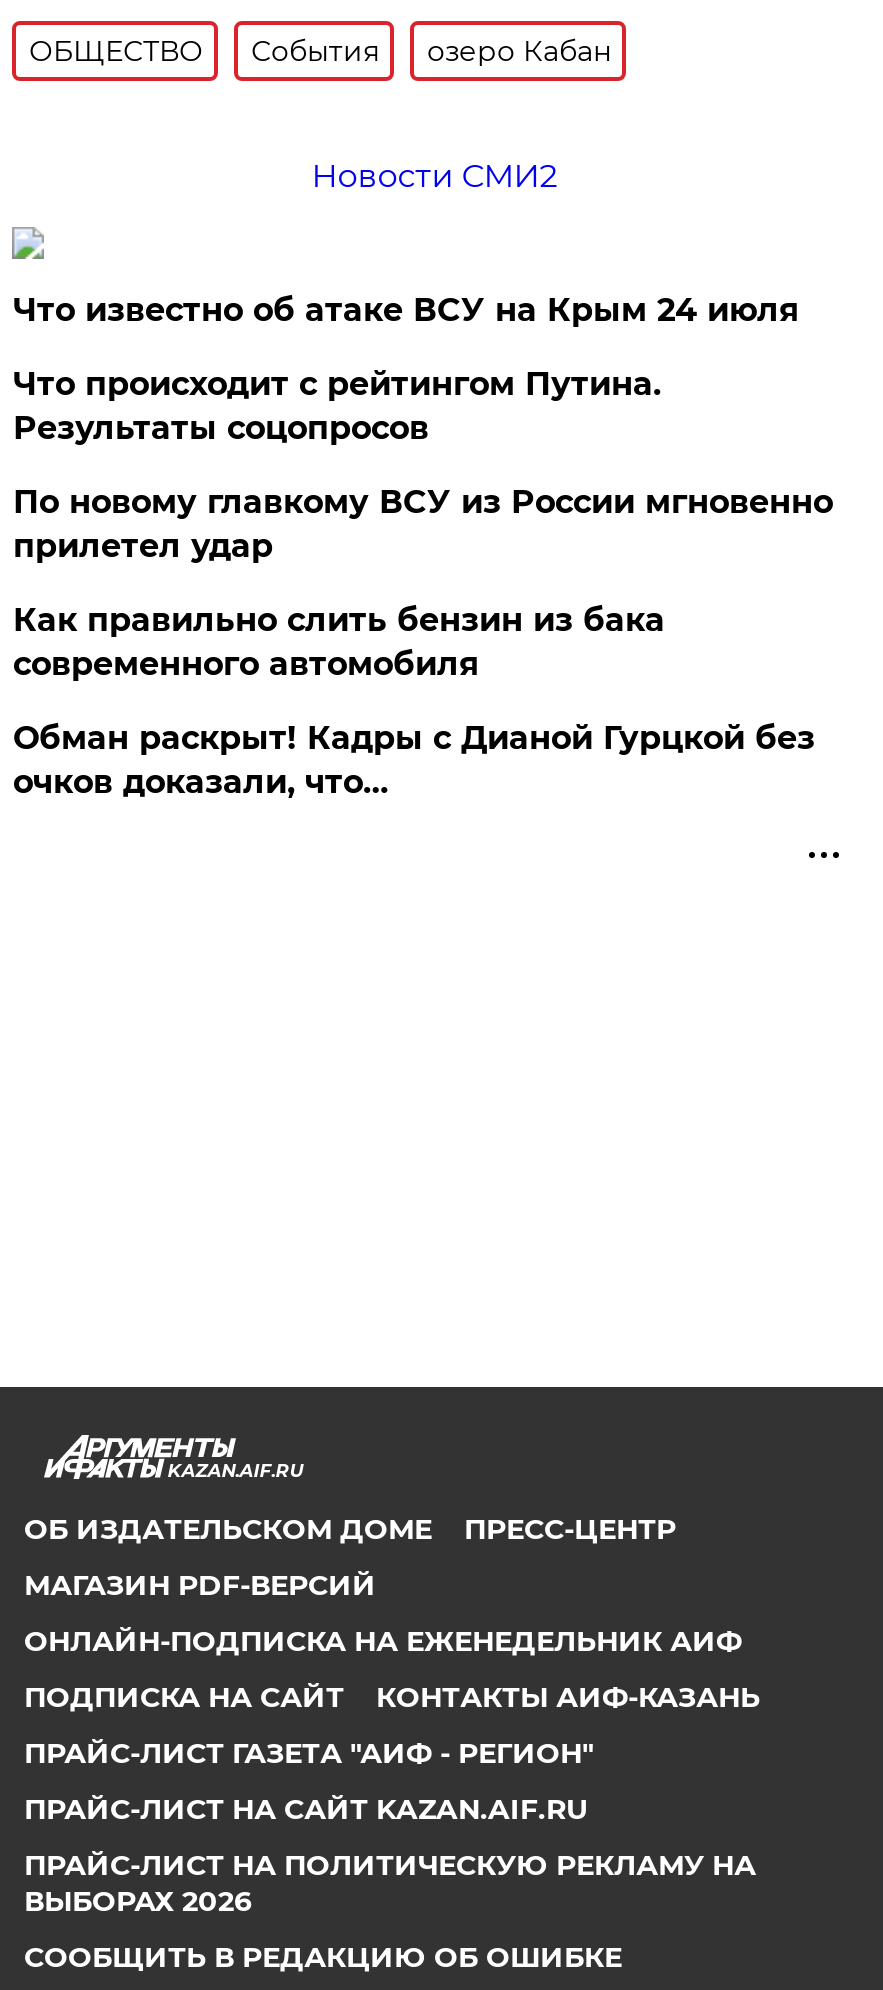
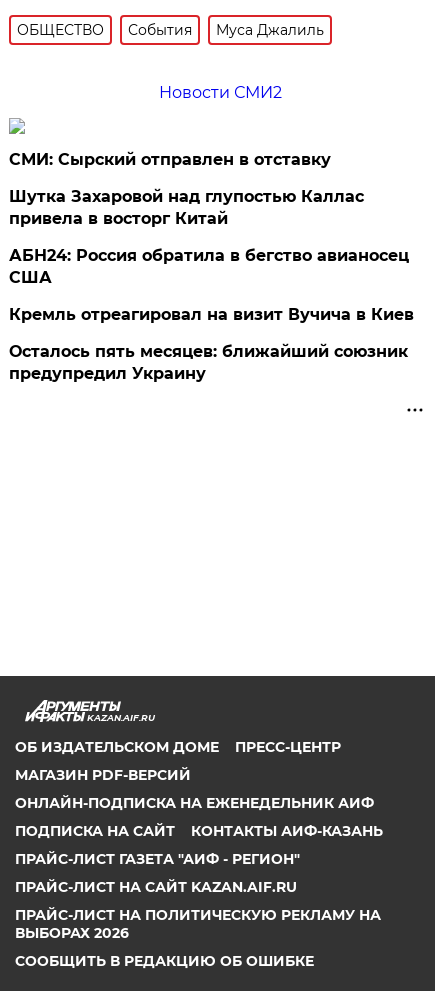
[427,33,611,69] озеро Кабан -> [216,21,324,39] Муса Джалиль
[13,291,799,329] Что известно об атаке ВСУ на Крым 24 июля -> [9,150,331,169] СМИ: Сырский отправлен в отставку
[13,365,661,447] Что происходит с рейтингом Путина. | Результаты соцопросов -> [9,187,364,228] Шутка Захаровой над глупостью Каллас | привела в восторг Китай
[13,483,833,565] По новому главкому ВСУ из России мгновенно | прилетел удар -> [9,246,409,287] АБН24: Россия обратила в бегство авианосец | США
[13,601,665,683] Как правильно слить бензин из бака | современного автомобиля -> [9,305,414,324] Кремль отреагировал на визит Вучича в Киев
[13,719,815,801] Обман раскрыт! Кадры с Дианой Гурцкой без | очков доказали, что… -> [9,342,408,383] Осталось пять месяцев: ближайший союзник | предупредил Украину

